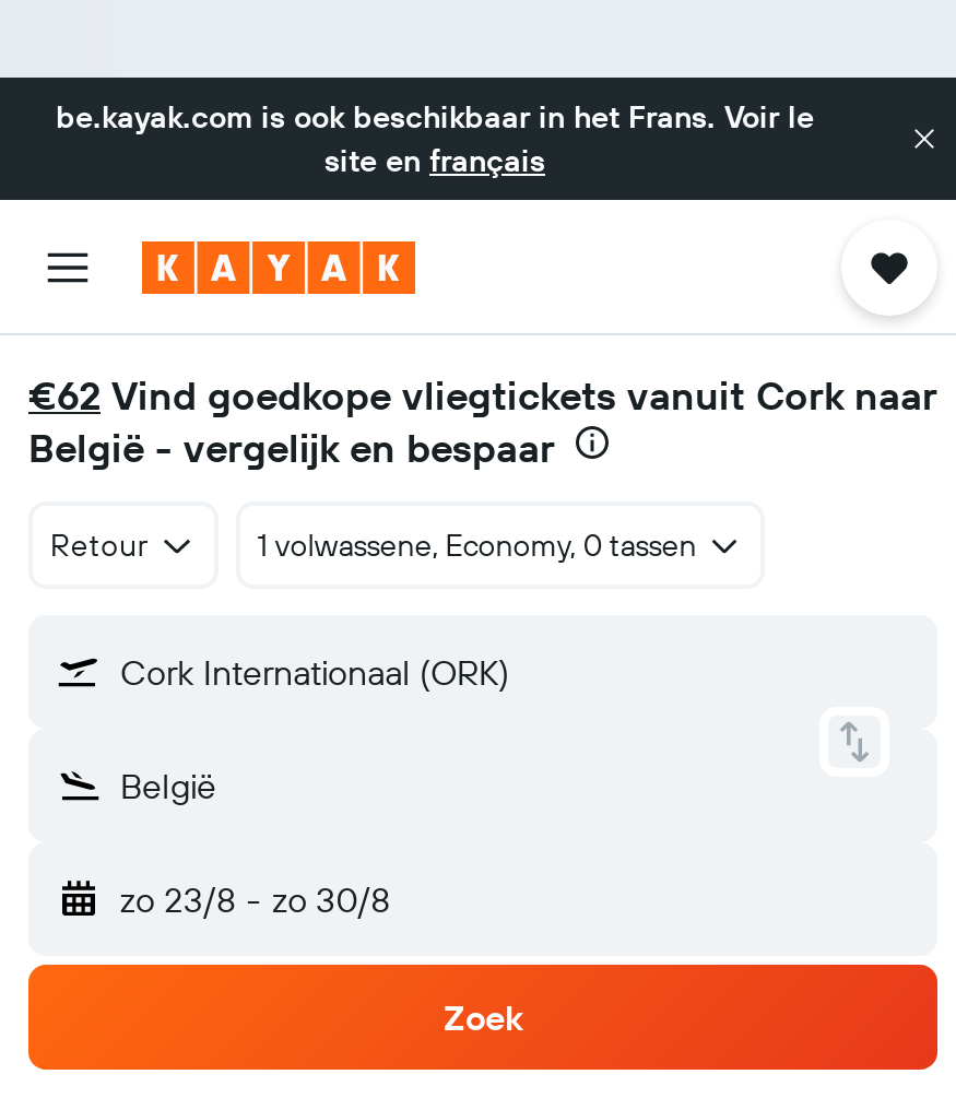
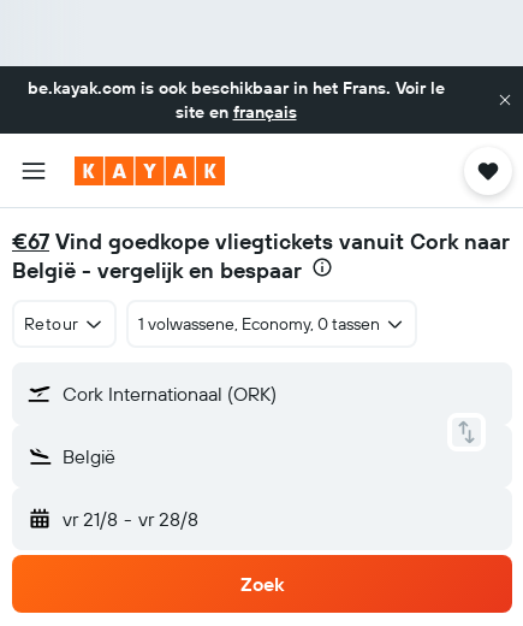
[28,370,937,421] €62 Vind goedkope vliegtickets vanuit Cork naar -> [12,228,510,255] €67 Vind goedkope vliegtickets vanuit Cork naar
[120,877,390,921] zo 23/8 - zo 30/8 -> [63,507,198,531] vr 21/8 - vr 28/8

